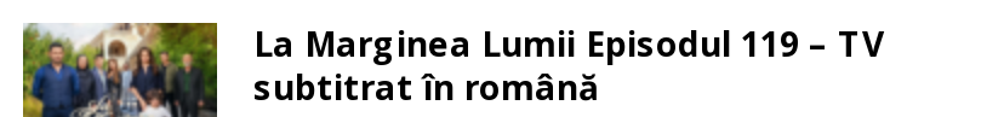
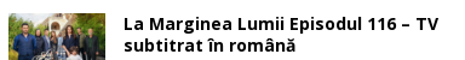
[253,20,884,65] La Marginea Lumii Episodul 119 – TV -> [124,12,438,34] La Marginea Lumii Episodul 116 – TV

